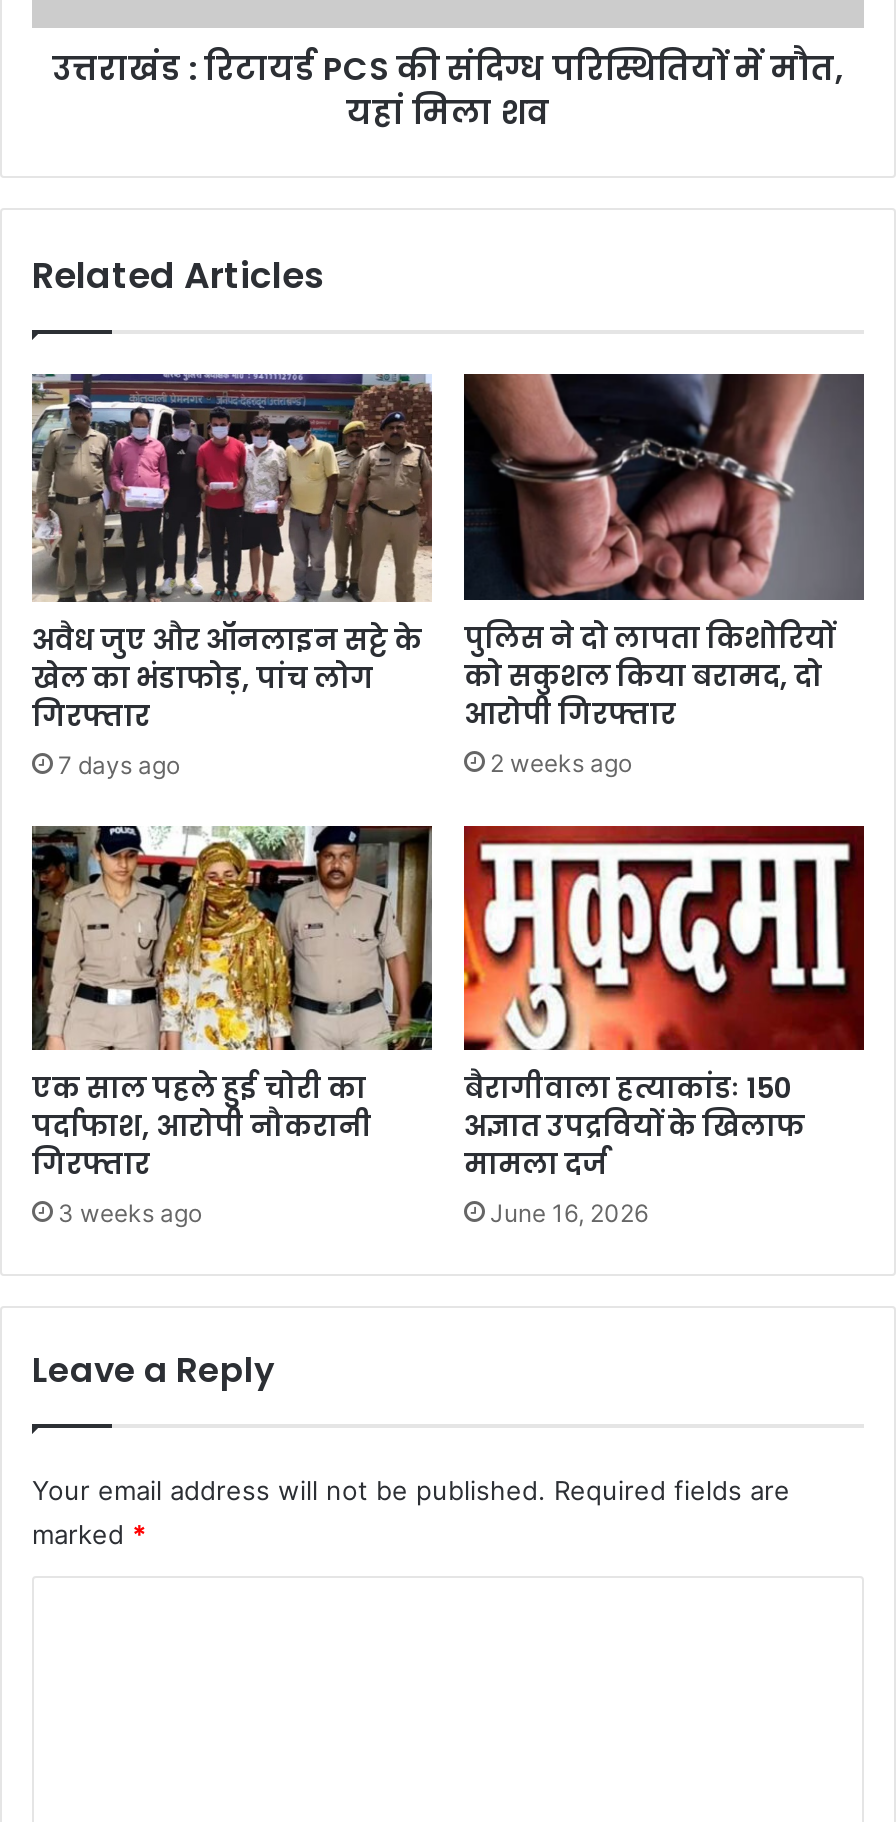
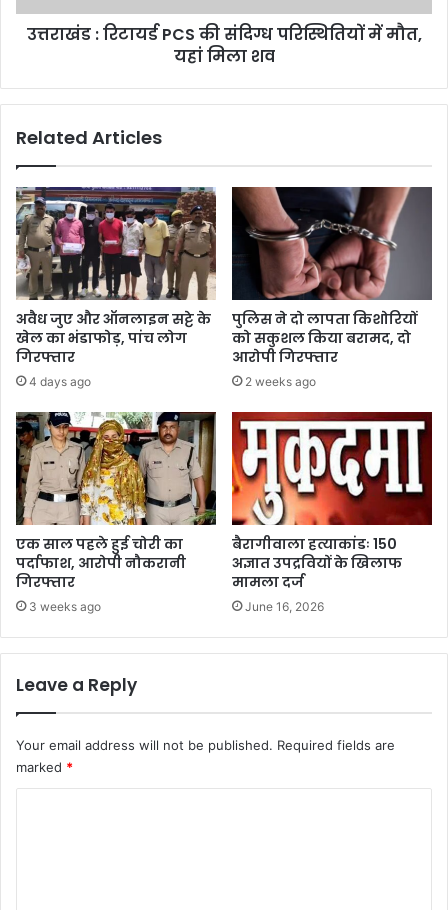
[58,749,180,779] 7 days ago -> [29,374,91,389] 4 days ago

